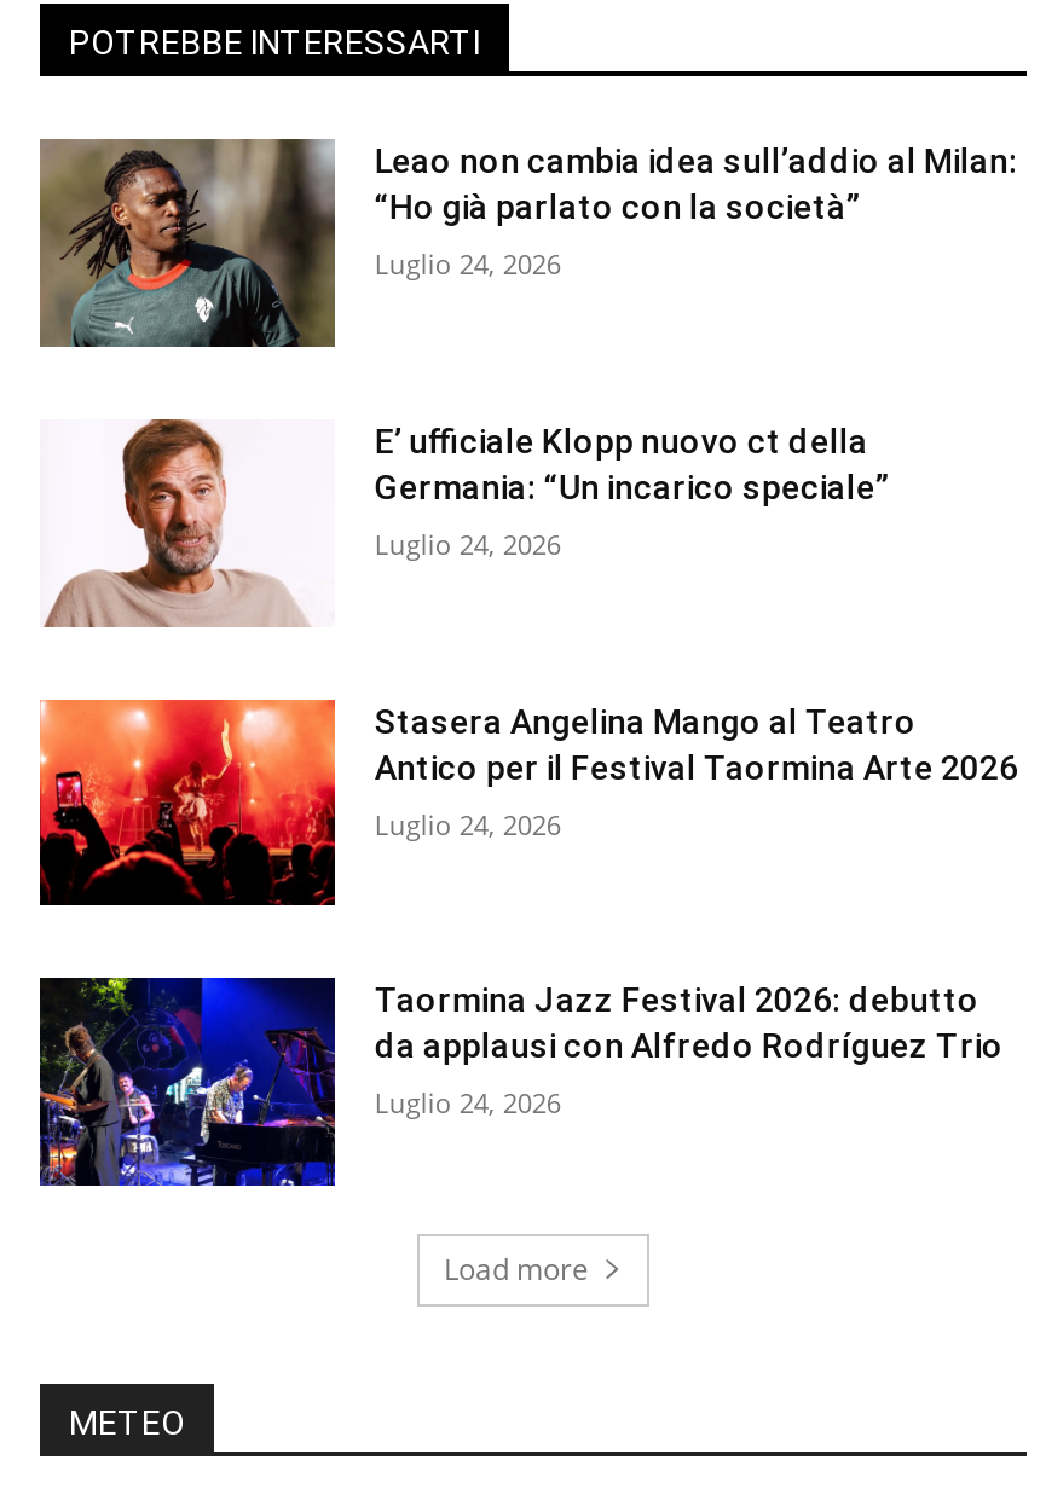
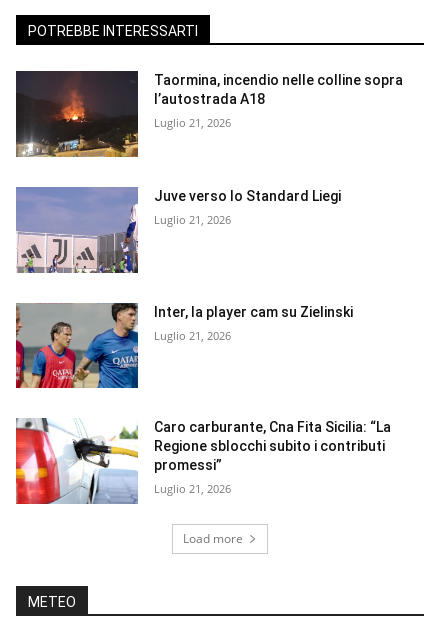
[37,137,1018,349] [image] | Leao non cambia idea sull’addio al Milan: | “Ho già parlato con la società” -> [15,70,403,158] [image] | Taormina, incendio nelle colline sopra | l’autostrada A18
[375,246,561,282] Luglio 24, 2026 -> [154,115,231,130] Luglio 21, 2026
[40,417,890,627] [image] | E’ ufficiale Klopp nuovo ct della | Germania: “Un incarico speciale” -> [15,186,341,274] [image] | Juve verso lo Standard Liegi
[375,526,561,562] Luglio 24, 2026 -> [154,212,231,227] Luglio 21, 2026
[37,697,1018,908] [image] | Stasera Angelina Mango al Teatro | Antico per il Festival Taormina Arte 2026 -> [15,302,353,389] [image] | Inter, la player cam su Zielinski
[375,805,561,841] Luglio 24, 2026 -> [154,328,231,343] Luglio 21, 2026
[37,975,1003,1188] [image] | Taormina Jazz Festival 2026: debutto | da applausi con Alfredo Rodríguez Trio -> [15,418,391,505] [image] | Caro carburante, Cna Fita Sicilia: “La | Regione sblocchi subito i contributi | promessi”
[375,1085,561,1121] Luglio 24, 2026 -> [154,481,231,496] Luglio 21, 2026

